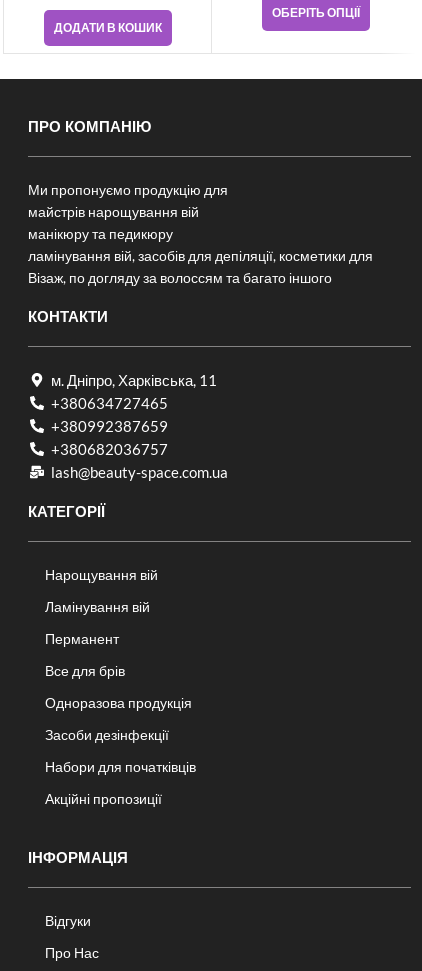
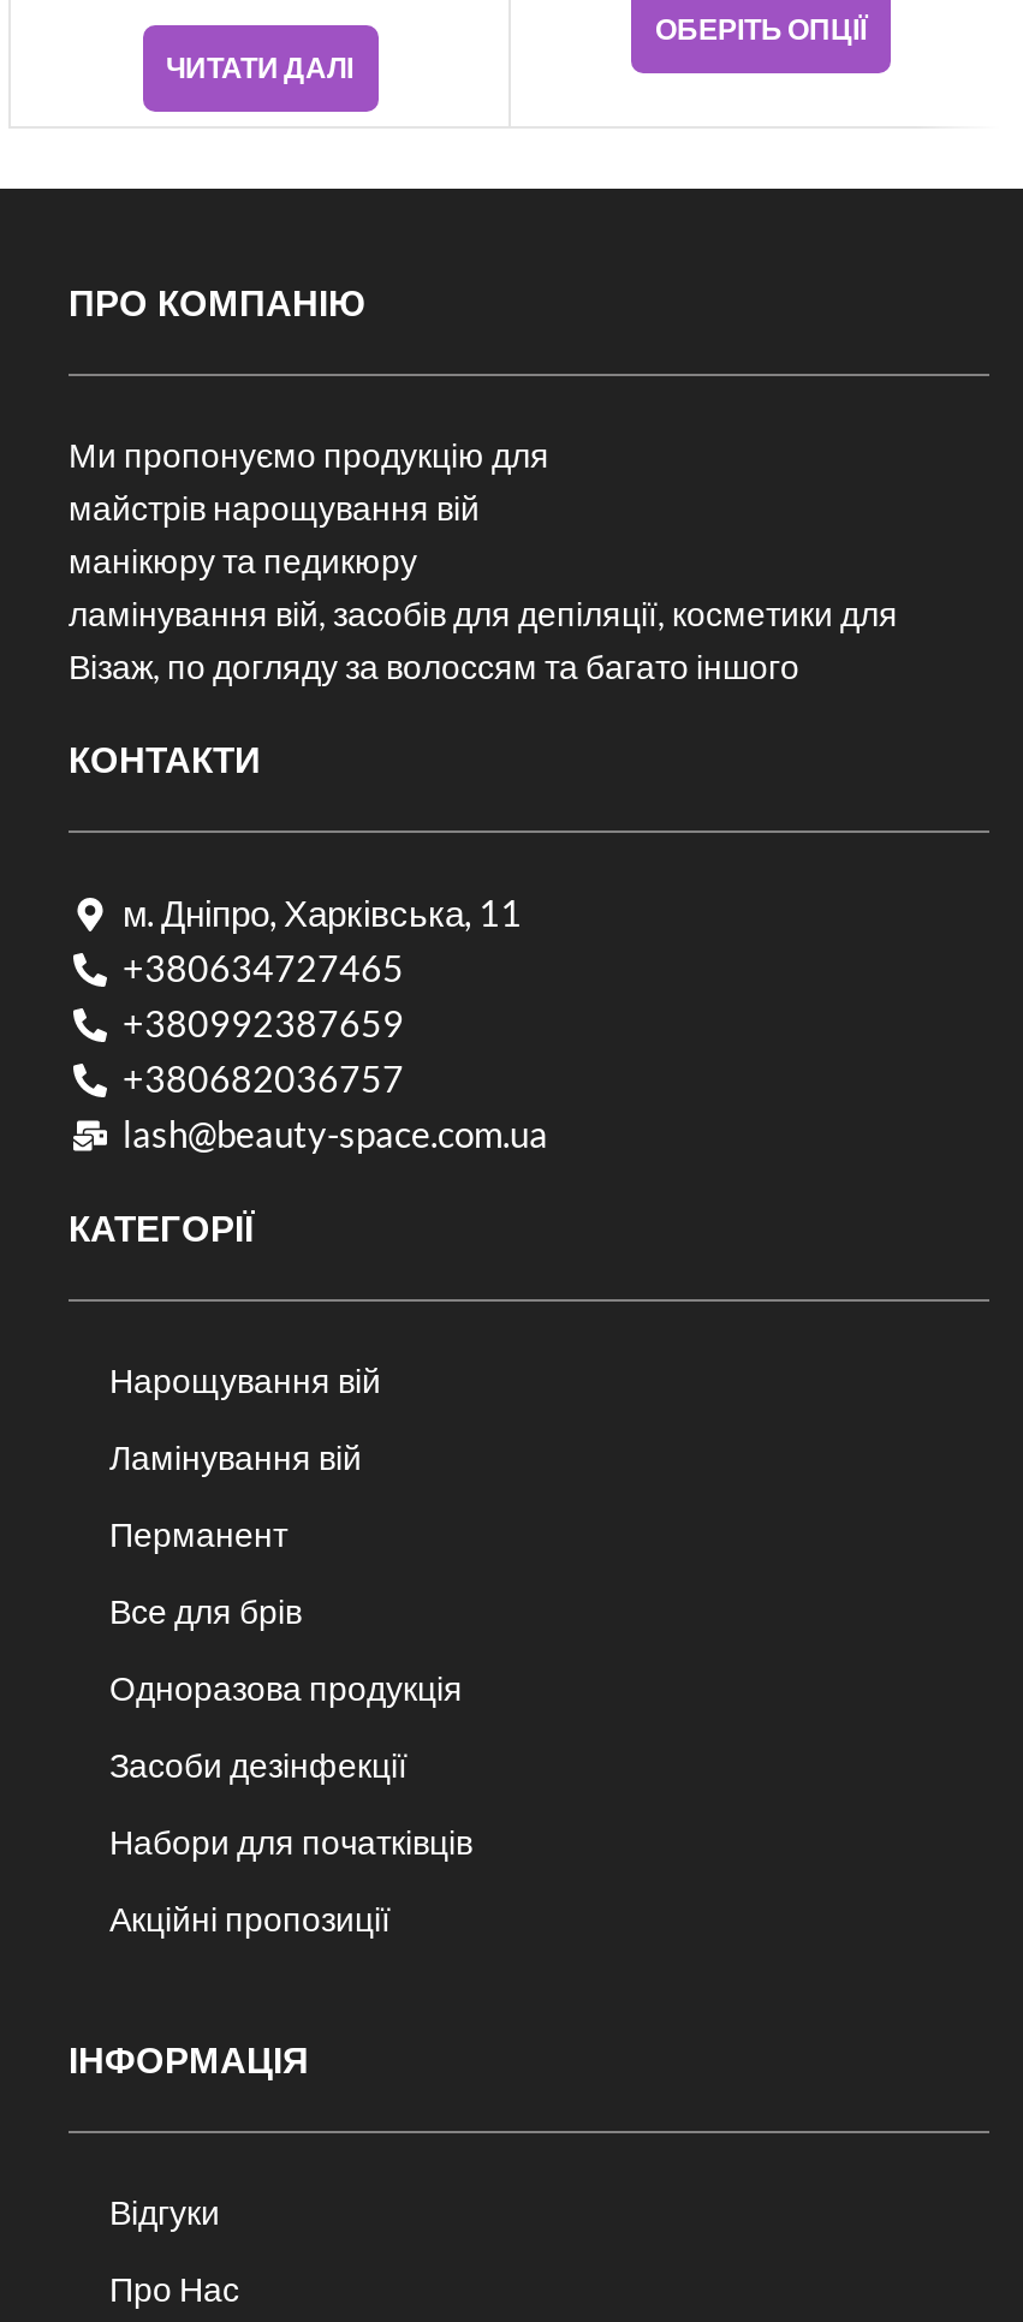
[53,20,161,35] ДОДАТИ В КОШИК -> [166,49,353,85] ЧИТАТИ ДАЛІ

